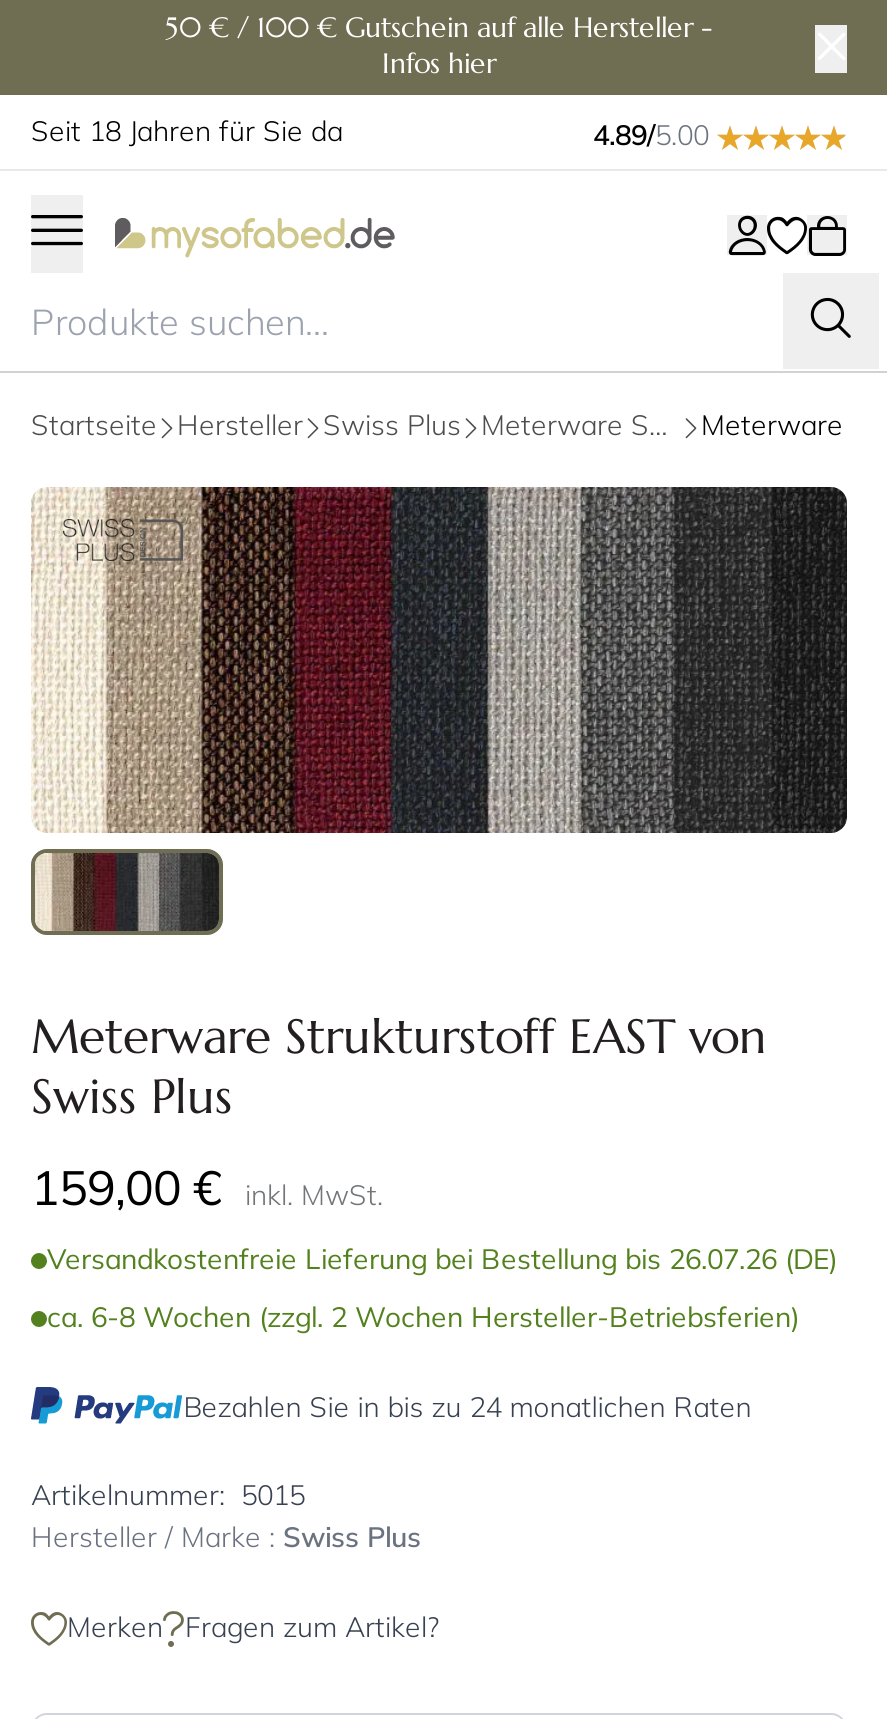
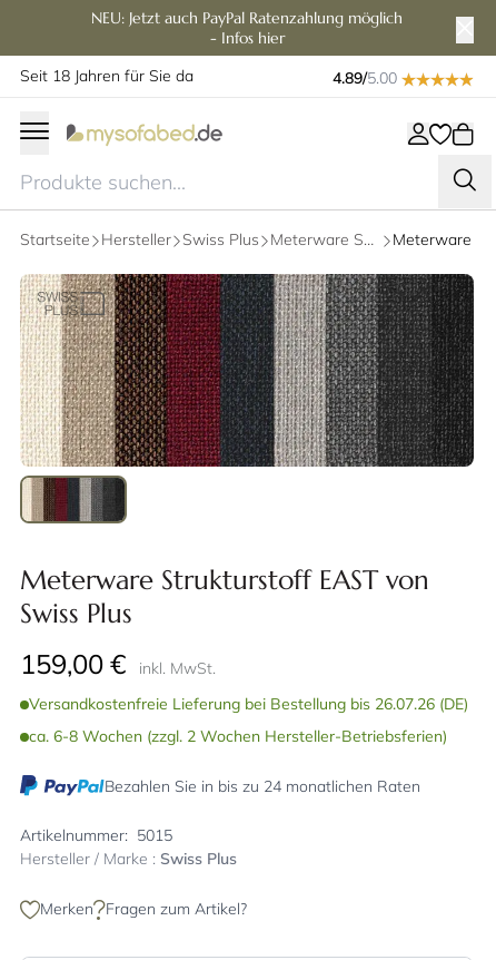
[165,9,713,81] 50 € / 100 € Gutschein auf alle Hersteller - | Infos hier -> [91,8,403,48] NEU: Jetzt auch PayPal Ratenzahlung möglich | - Infos hier

